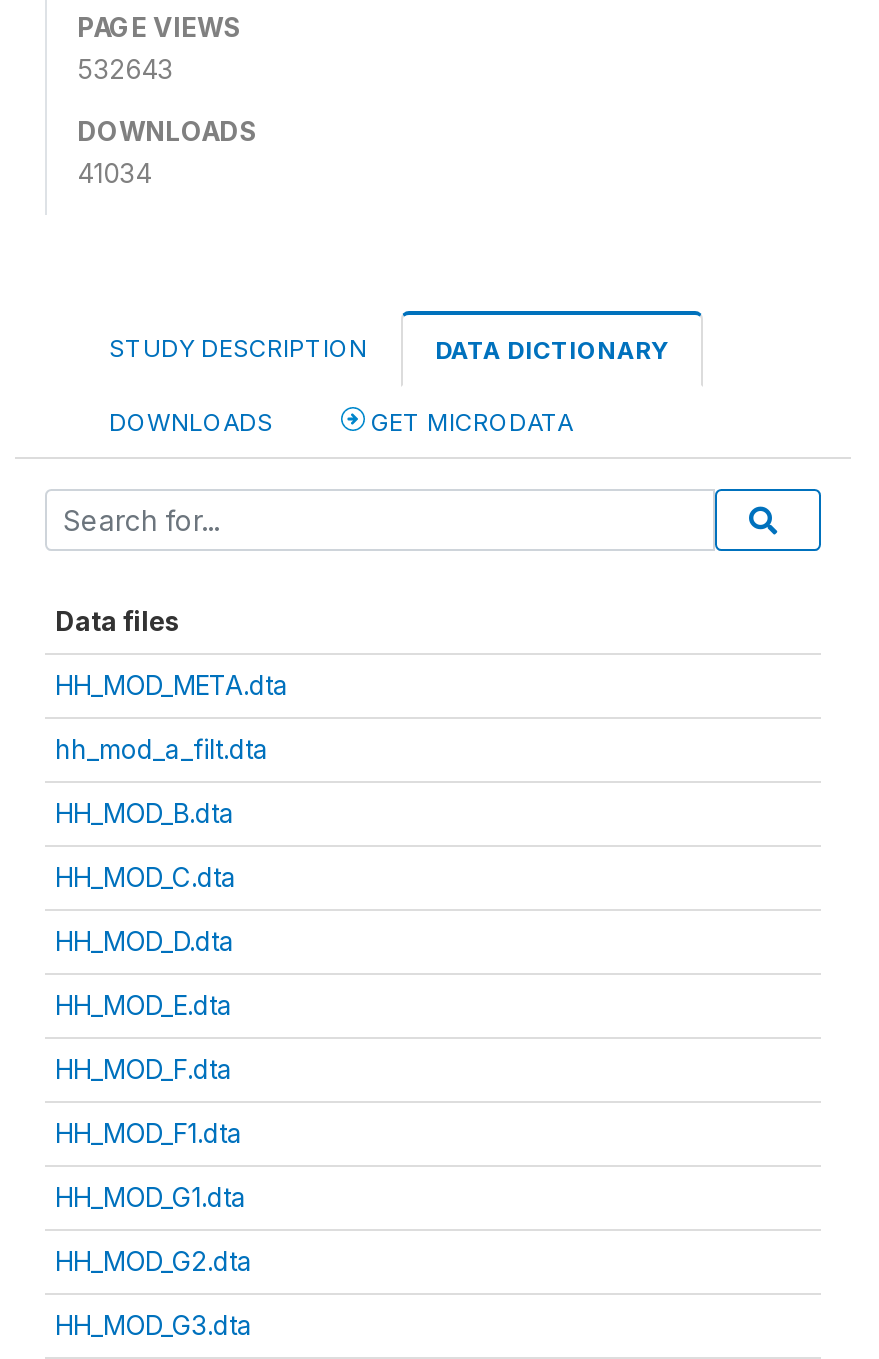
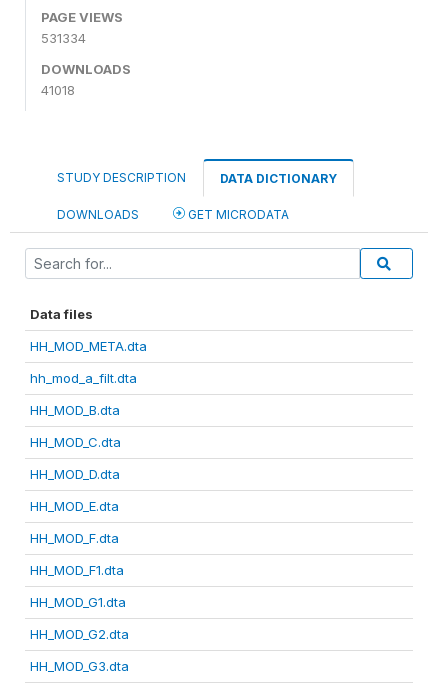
[77,53,173,85] 532643 -> [41,30,86,46] 531334
[77,157,151,189] 41034 -> [41,82,75,98] 41018

